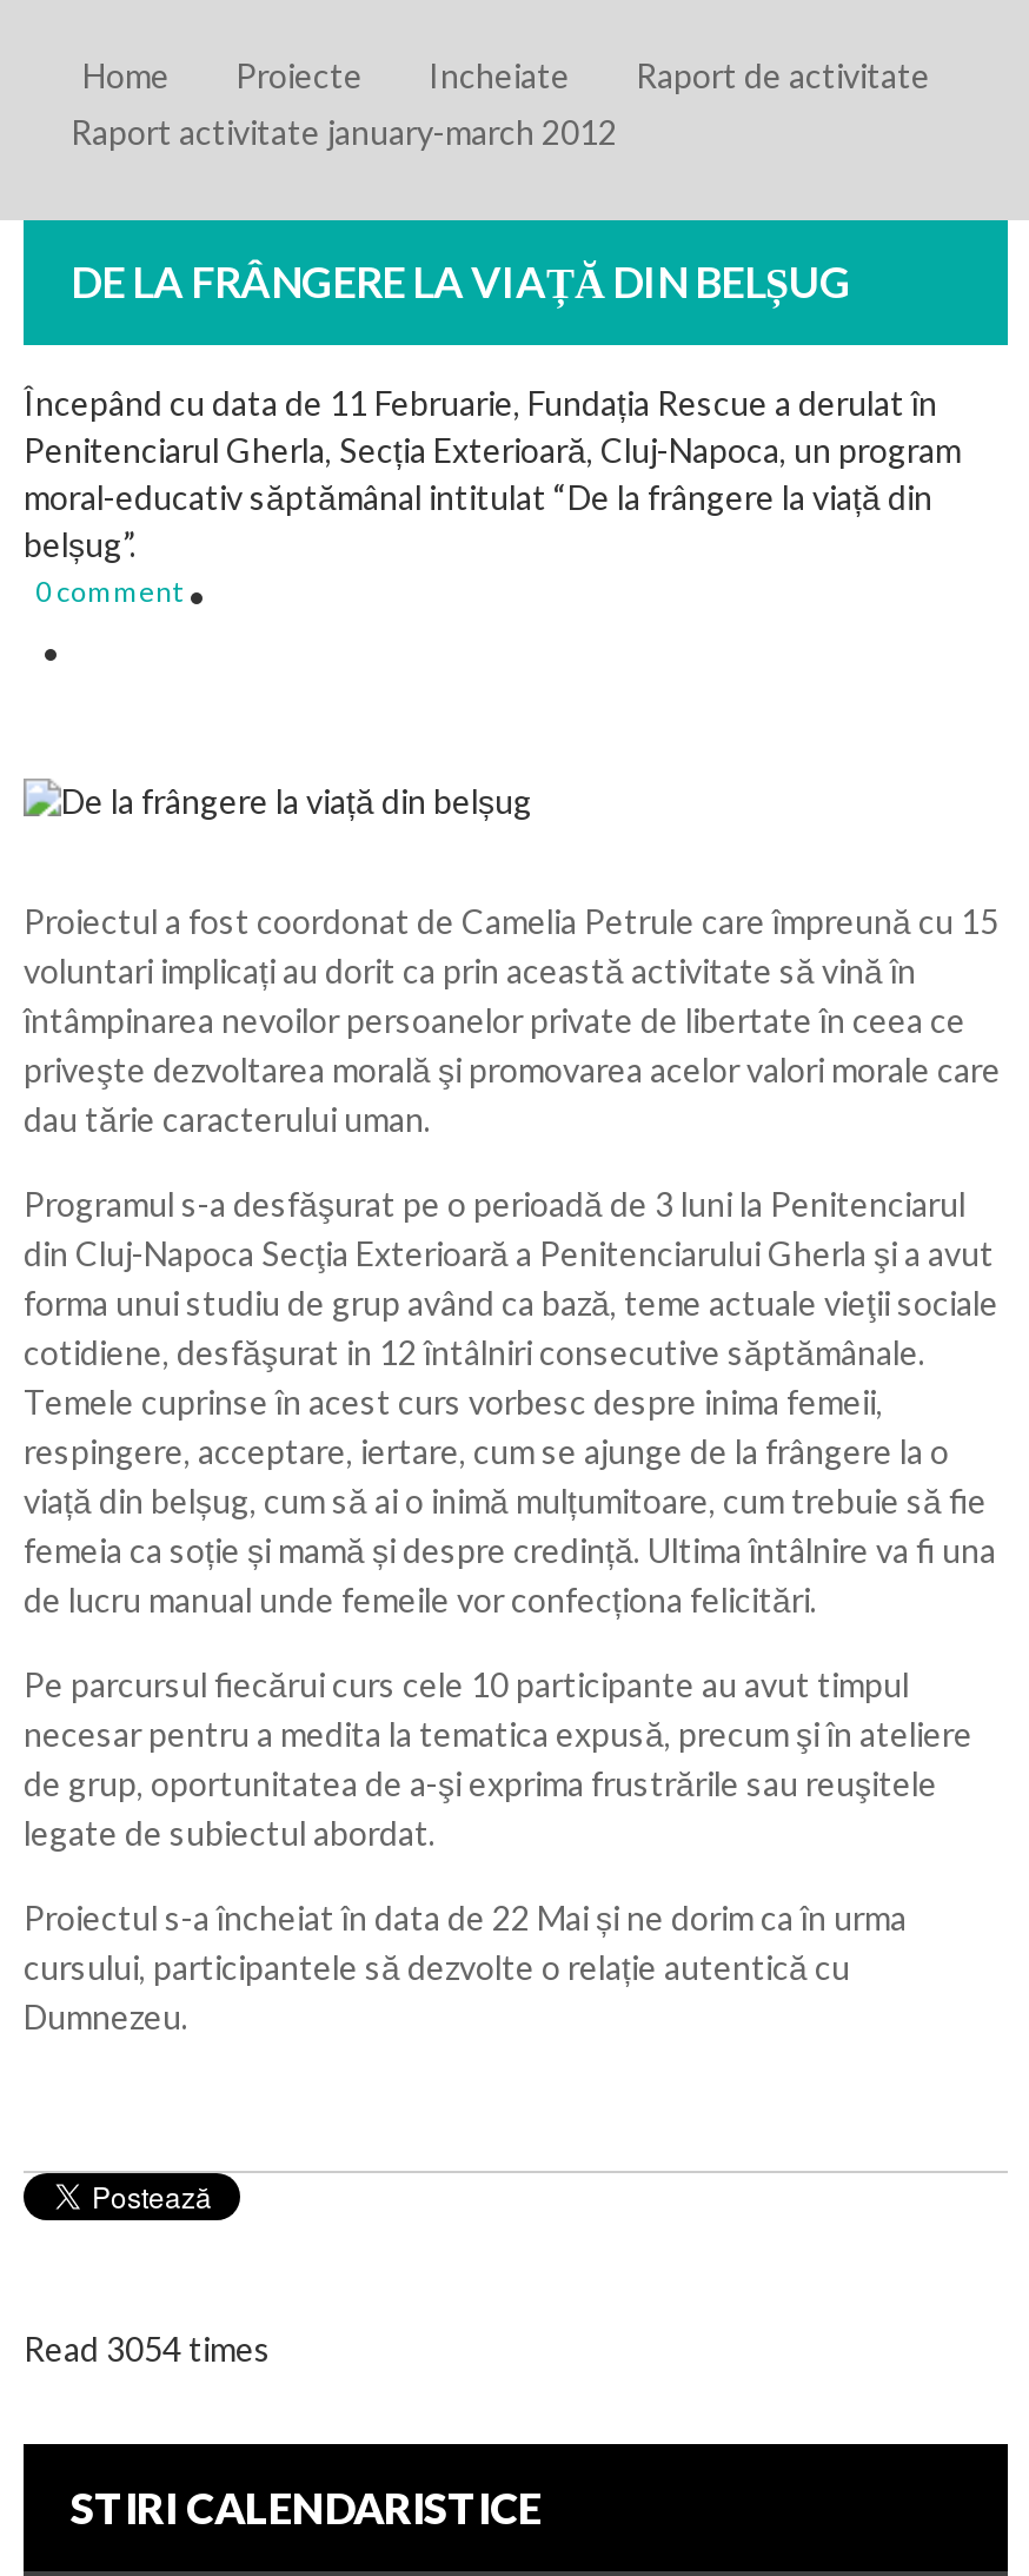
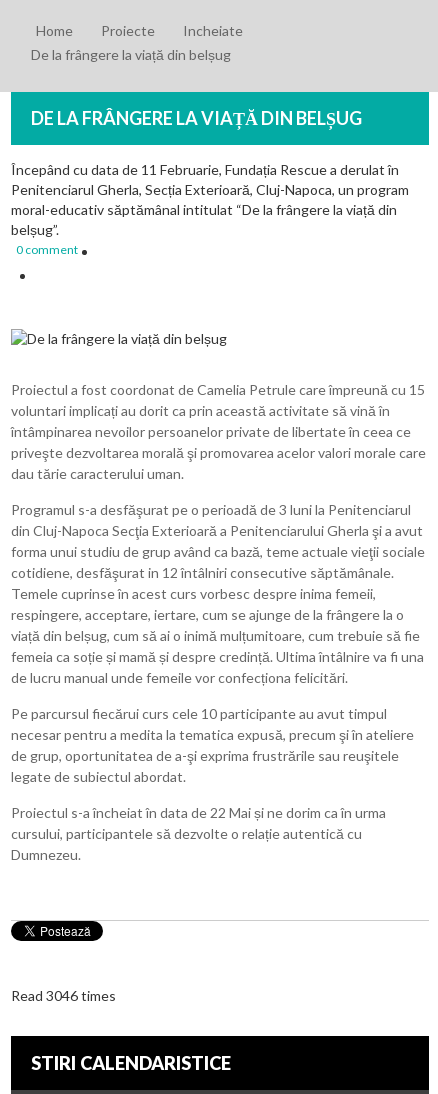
[71,55,930,152] Raport de activitate | Raport activitate january-march 2012 -> [31,46,231,63] De la frângere la viață din belșug
[24,2330,271,2370] Read 3054 times -> [11,987,116,1004] Read 3046 times

